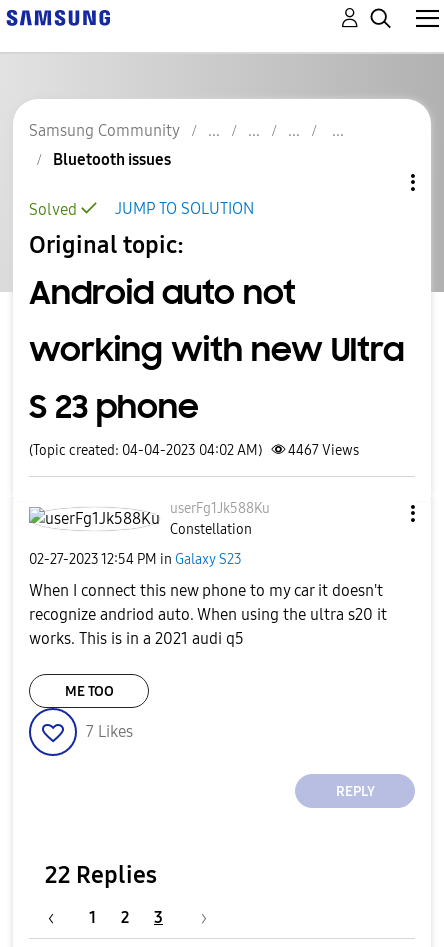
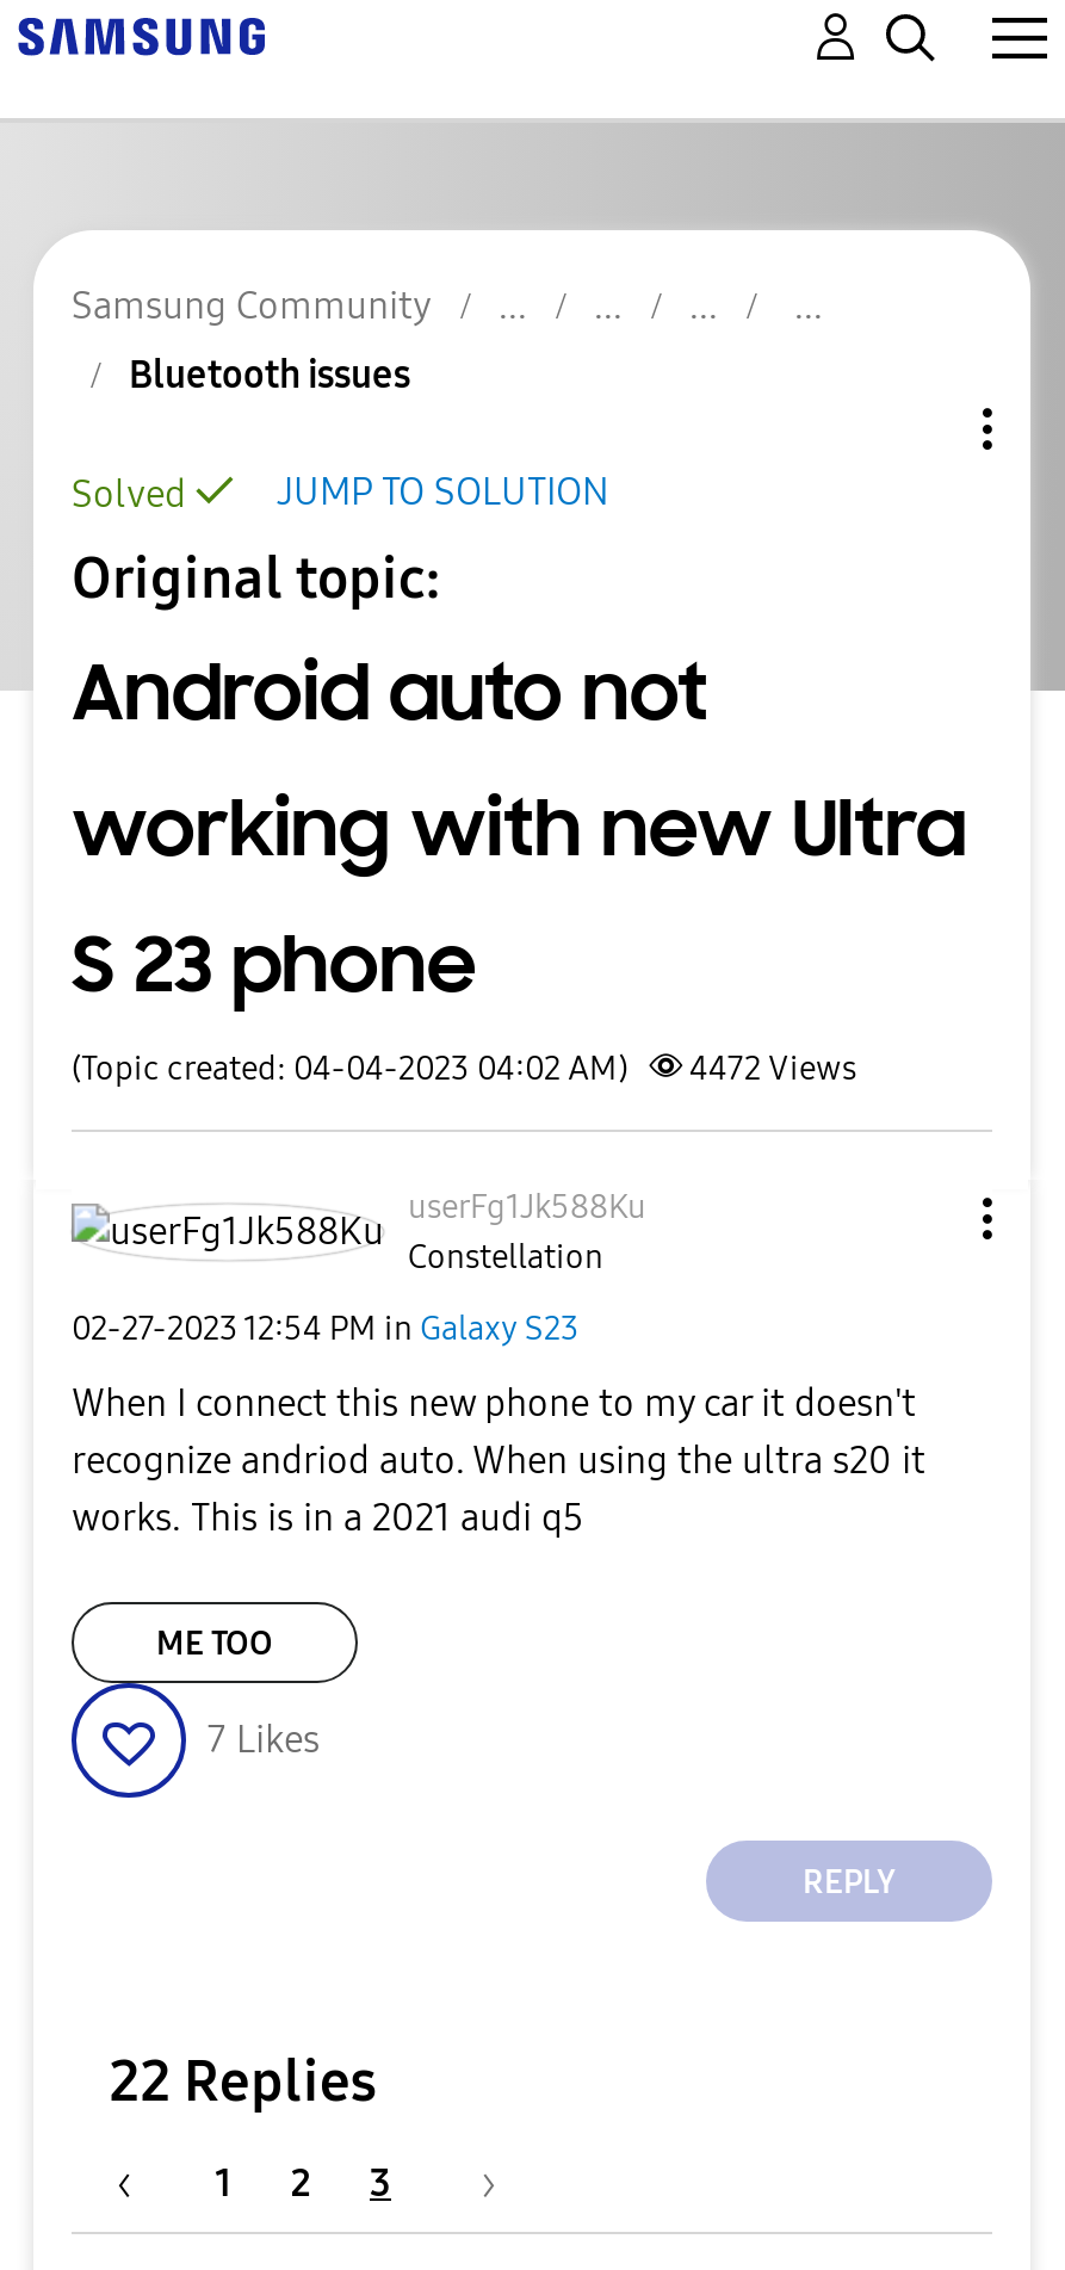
[29,442,359,459] (Topic created: 04-04-2023 04:02 AM) 4467 Views -> [72,1049,856,1089] (Topic created: 04-04-2023 04:02 AM) 4472 Views

